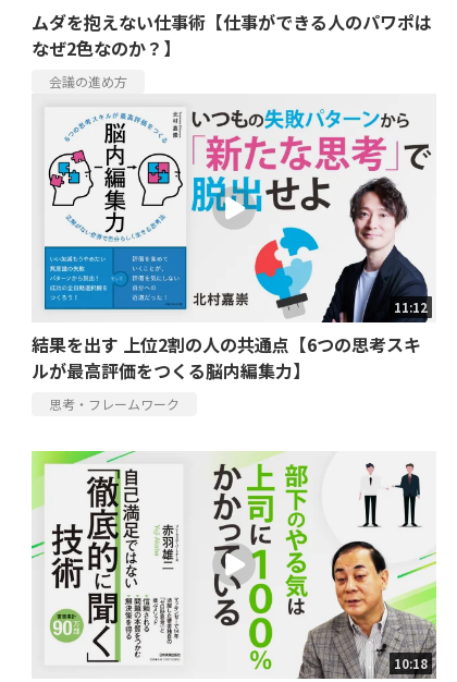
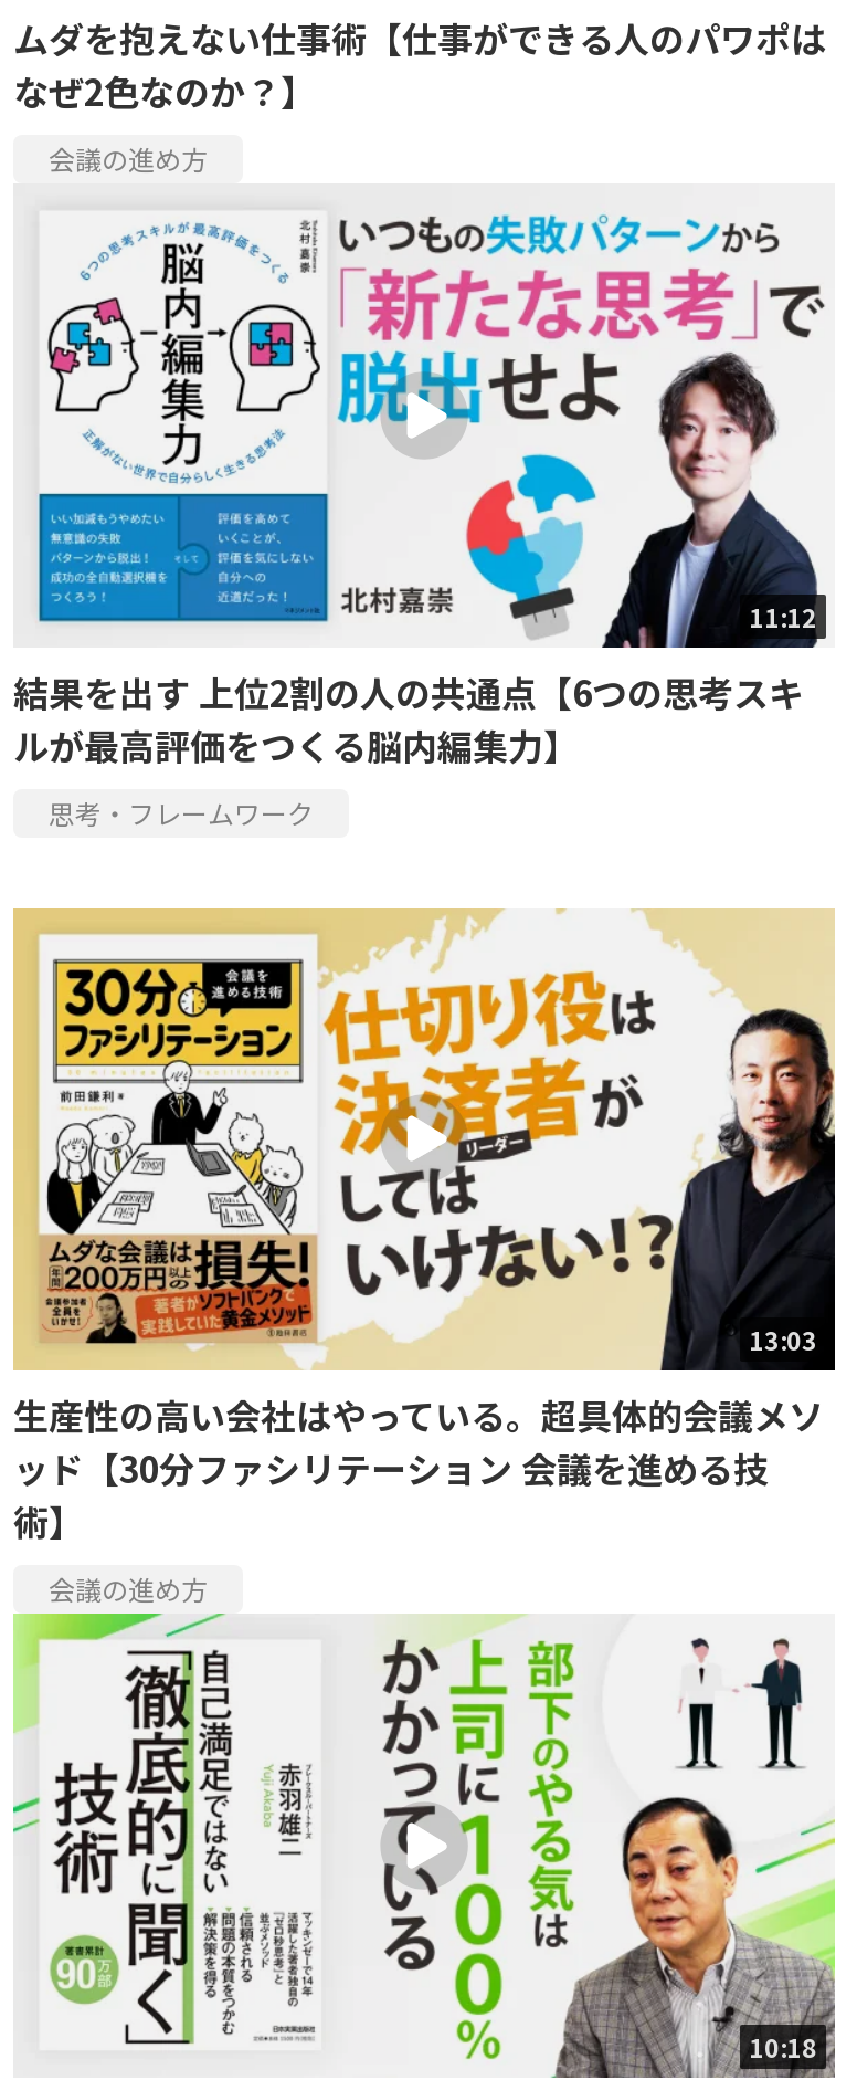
none -> [13,908,837,1607] [image] | 13:03 | 生産性の高い会社はやっている。超具体的会議メソ | ッド【30分ファシリテーション 会議を進める技 | 術】 | 会議の進め方

